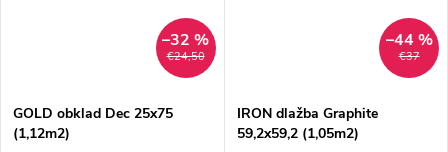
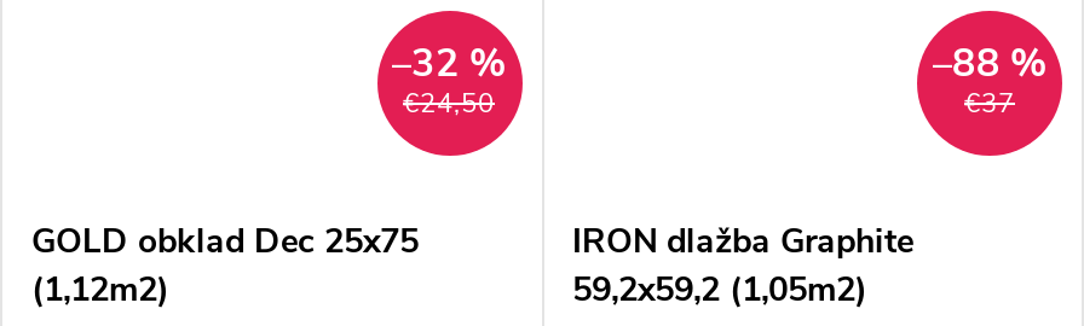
[385,29,432,51] –44 % -> [933,36,1046,90] –88 %

